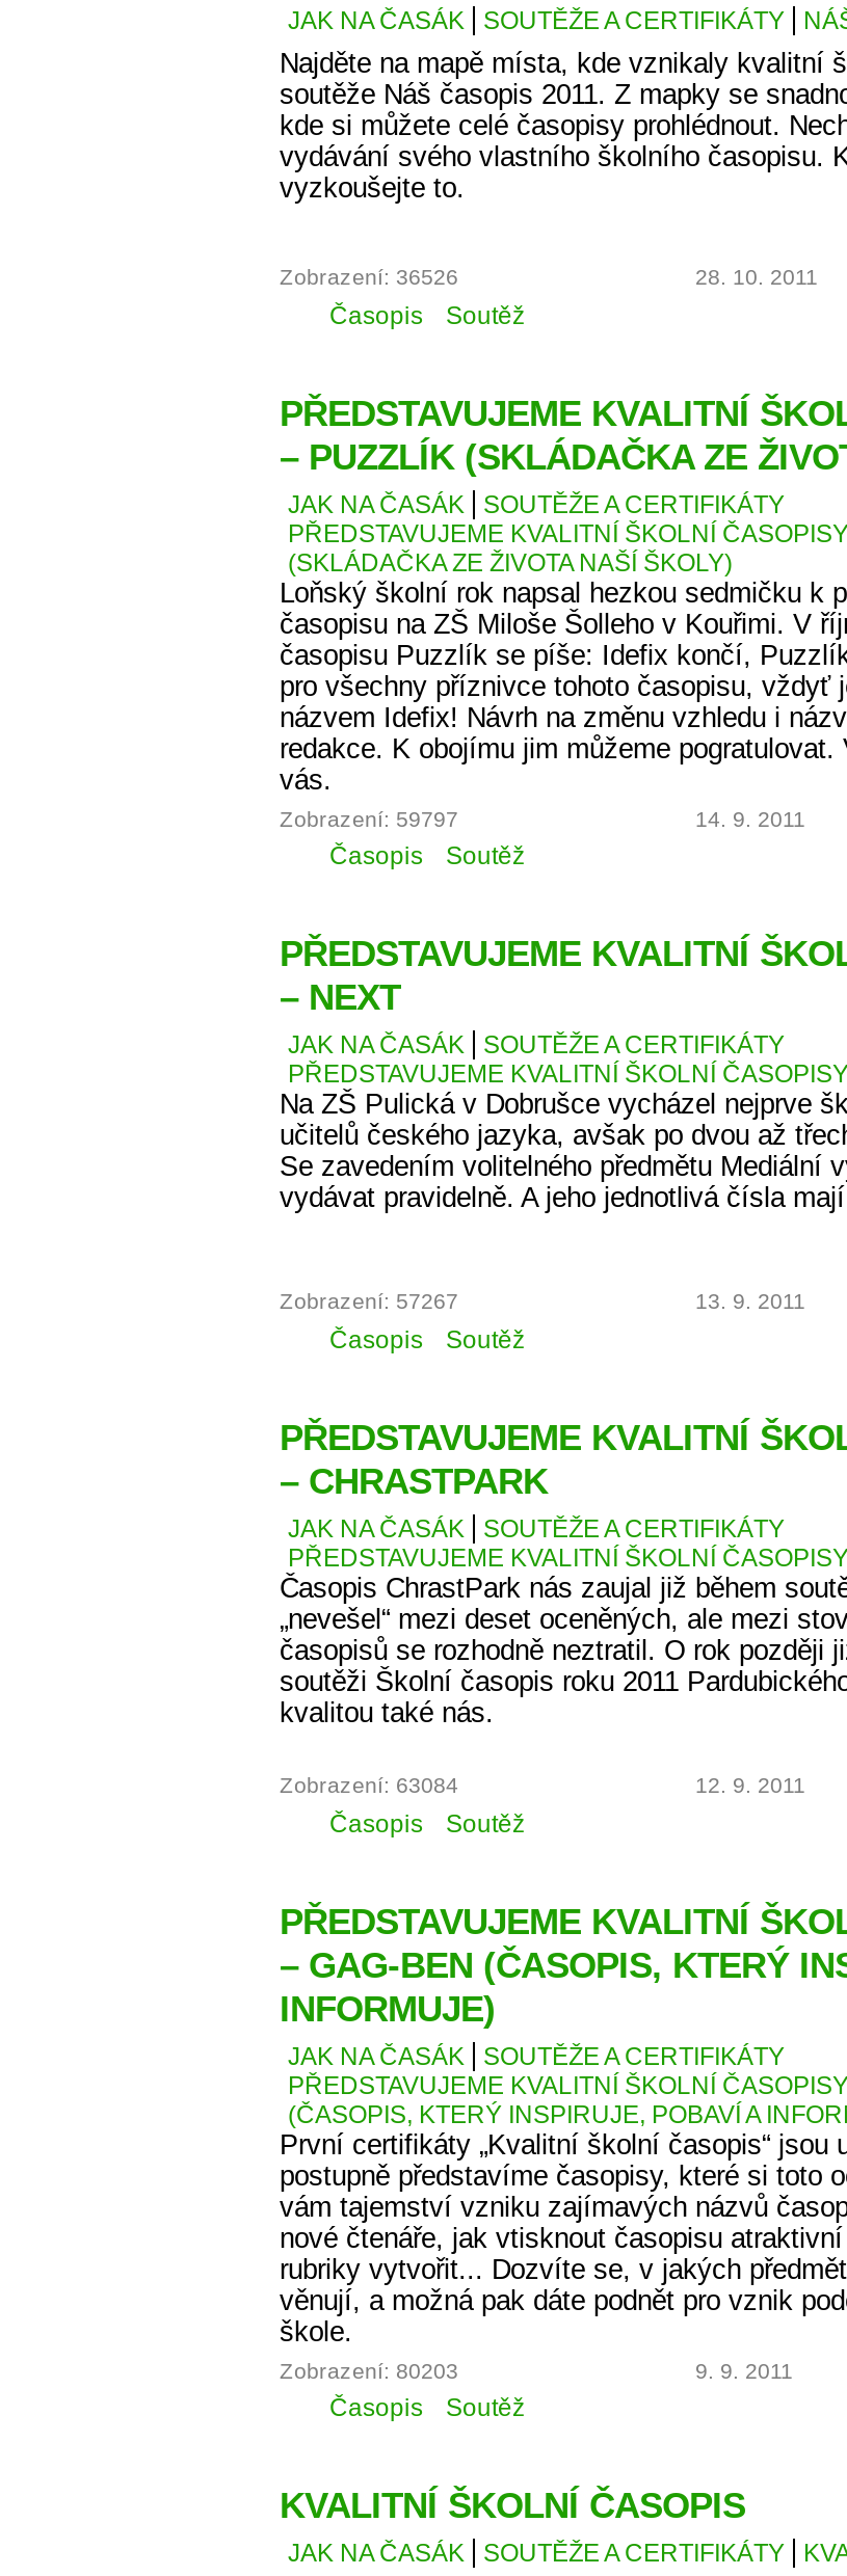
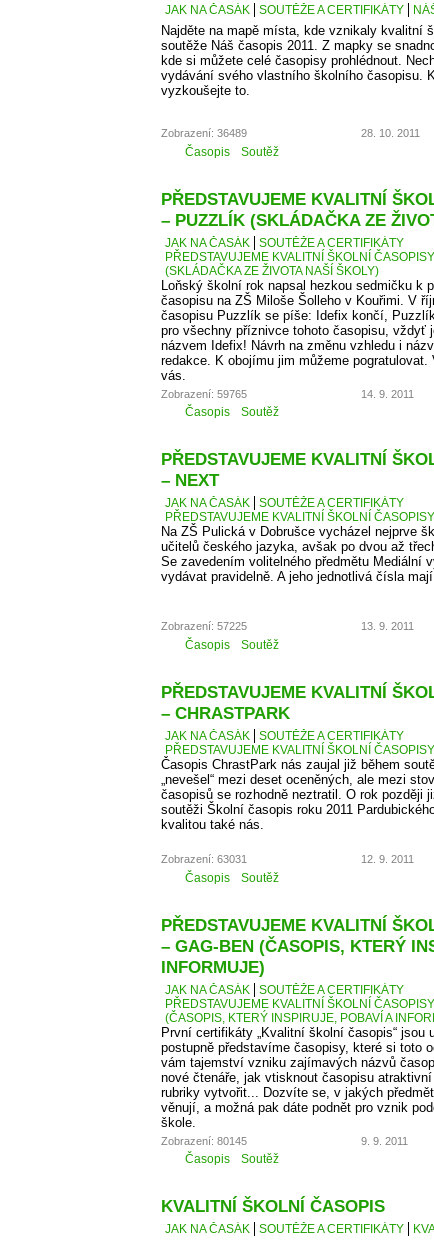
[280,264,458,289] Zobrazení: 36526 -> [161,127,247,139] Zobrazení: 36489
[280,806,458,831] Zobrazení: 59797 -> [161,388,247,400] Zobrazení: 59765
[280,1289,458,1314] Zobrazení: 57267 -> [161,620,247,632] Zobrazení: 57225
[280,1772,458,1797] Zobrazení: 63084 -> [161,853,247,865] Zobrazení: 63031
[280,2357,458,2382] Zobrazení: 80203 -> [161,1135,247,1147] Zobrazení: 80145

